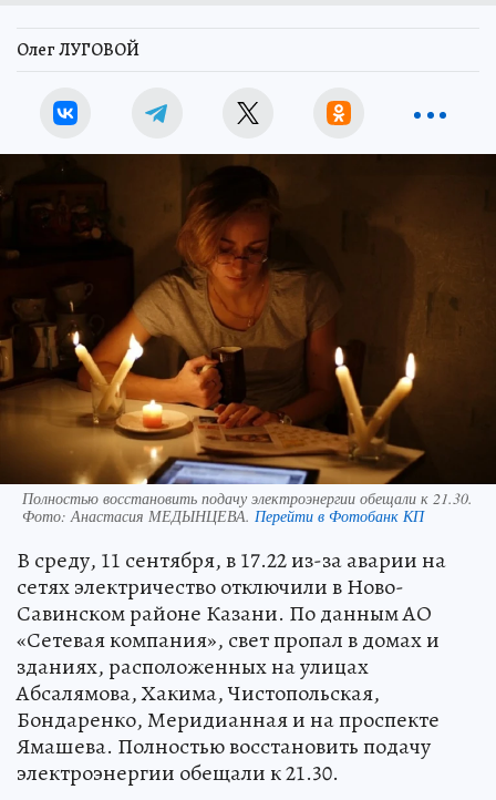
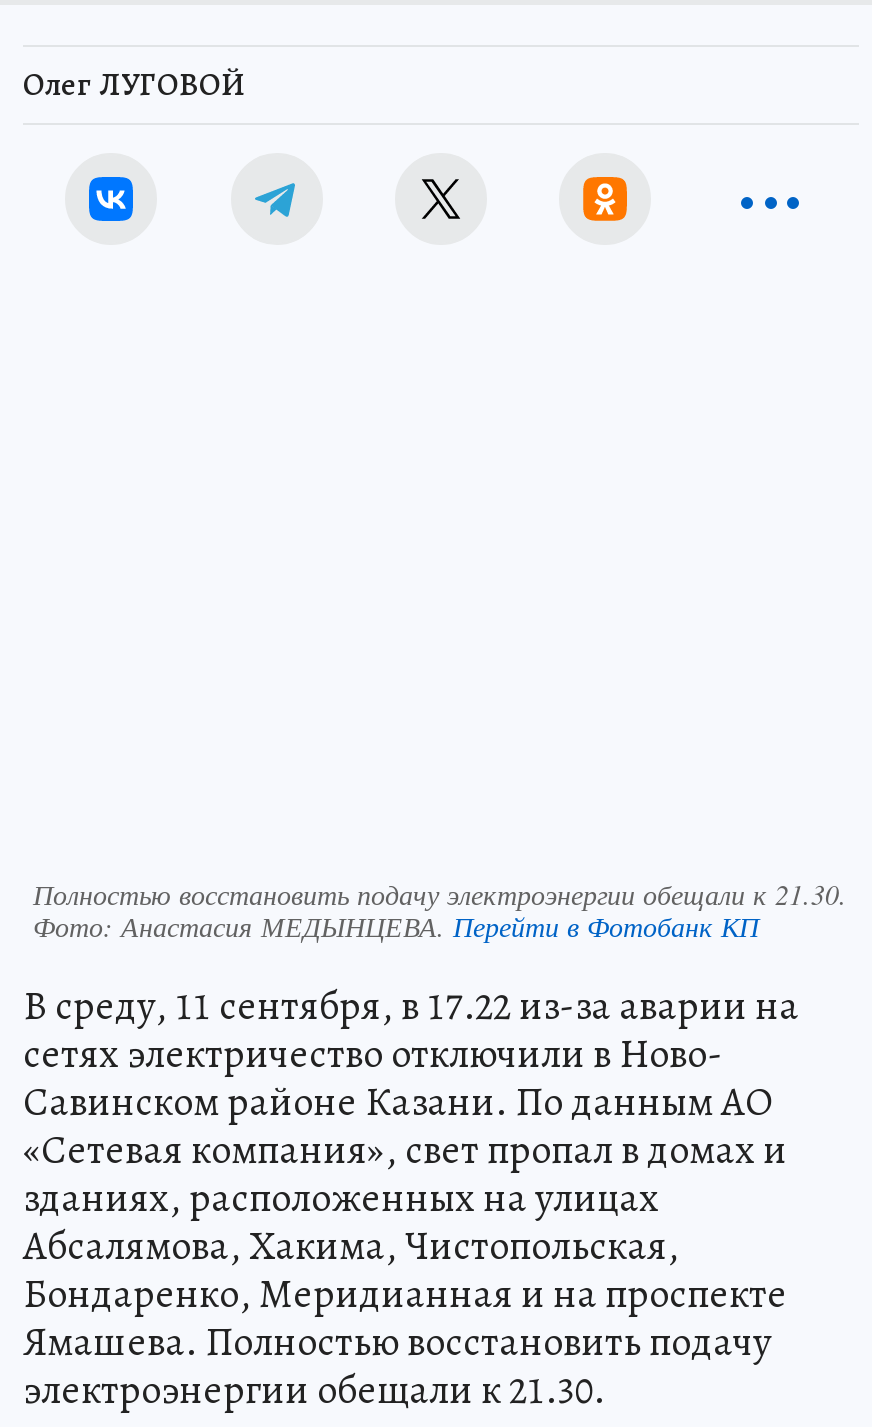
[3,153,493,485] [image] -> none

